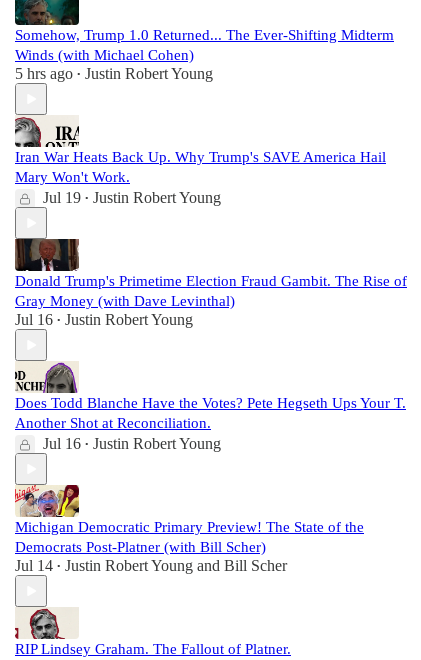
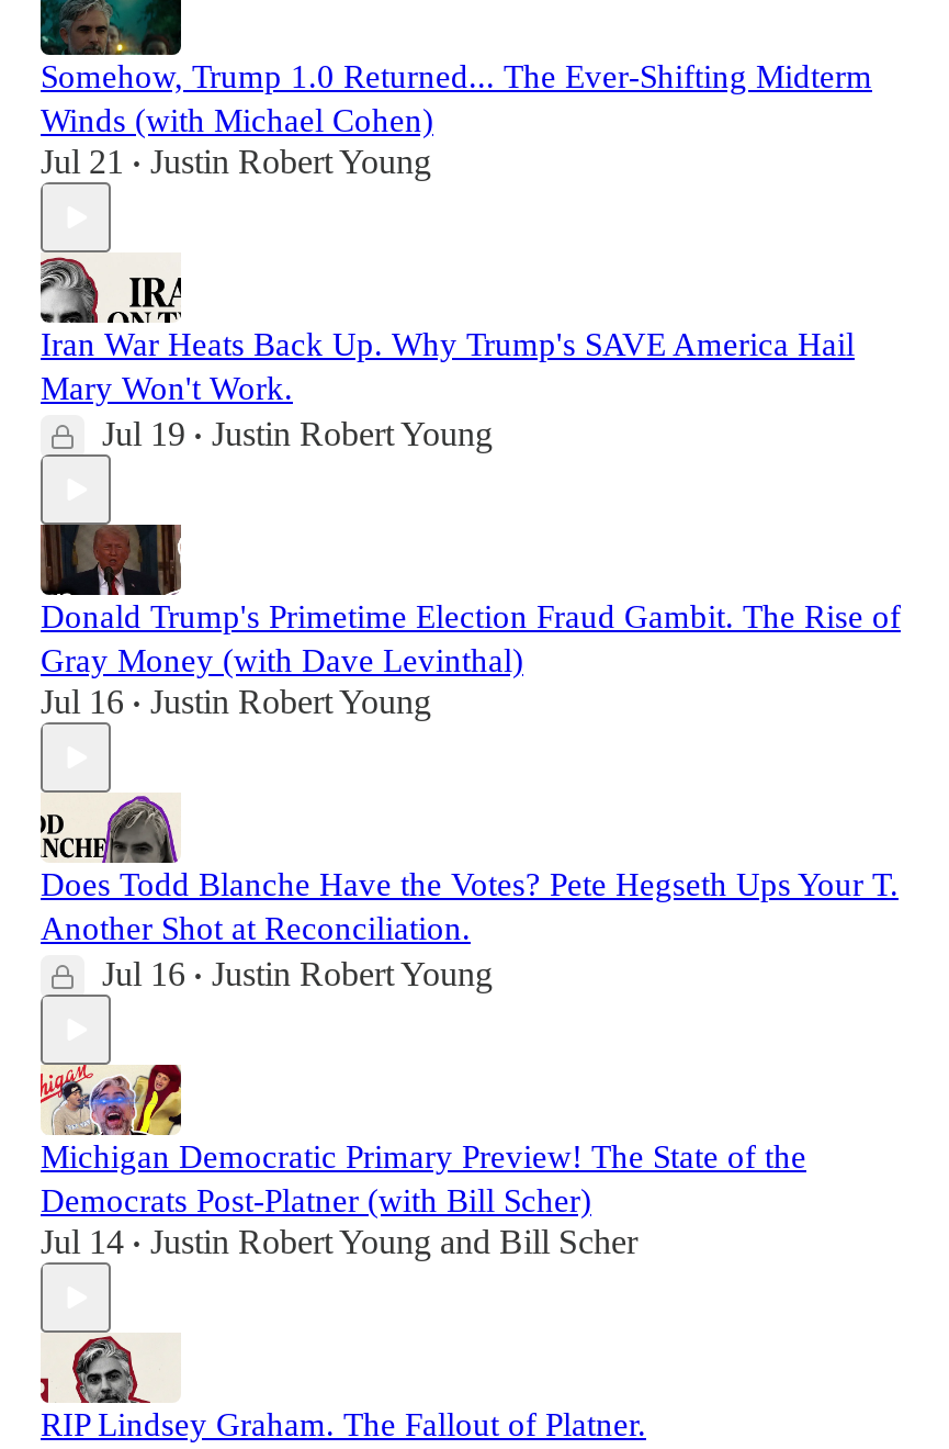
[15,65,213,82] 5 hrs ago • Justin Robert Young -> [41,144,431,181] Jul 21 • Justin Robert Young

